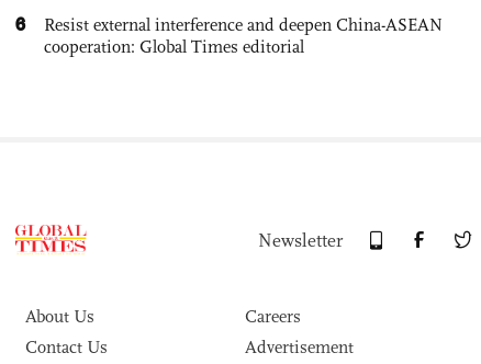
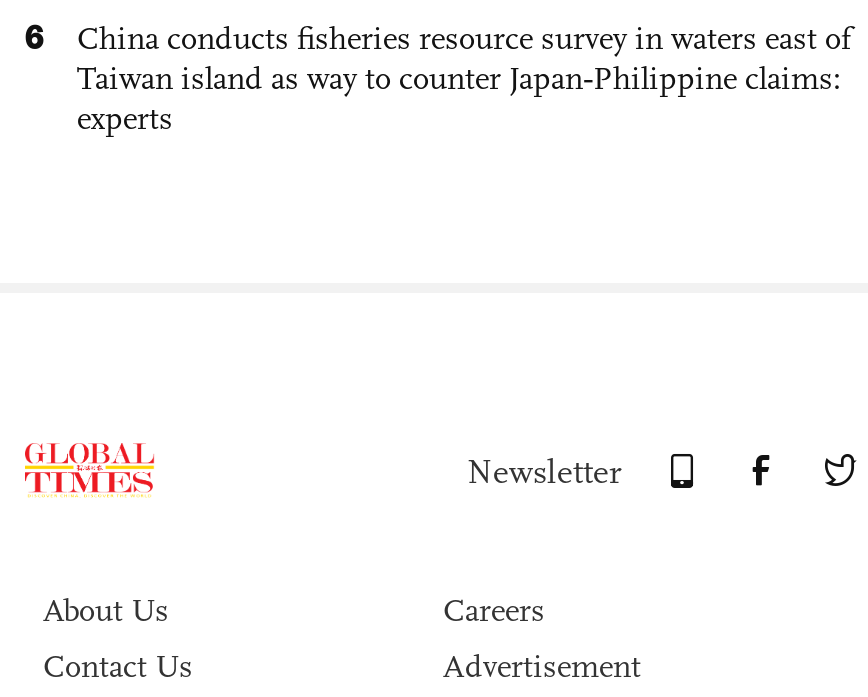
[44,14,443,57] Resist external interference and deepen China-ASEAN | cooperation: Global Times editorial -> [77,18,851,136] China conducts fisheries resource survey in waters east of | Taiwan island as way to counter Japan‑Philippine claims: | experts

